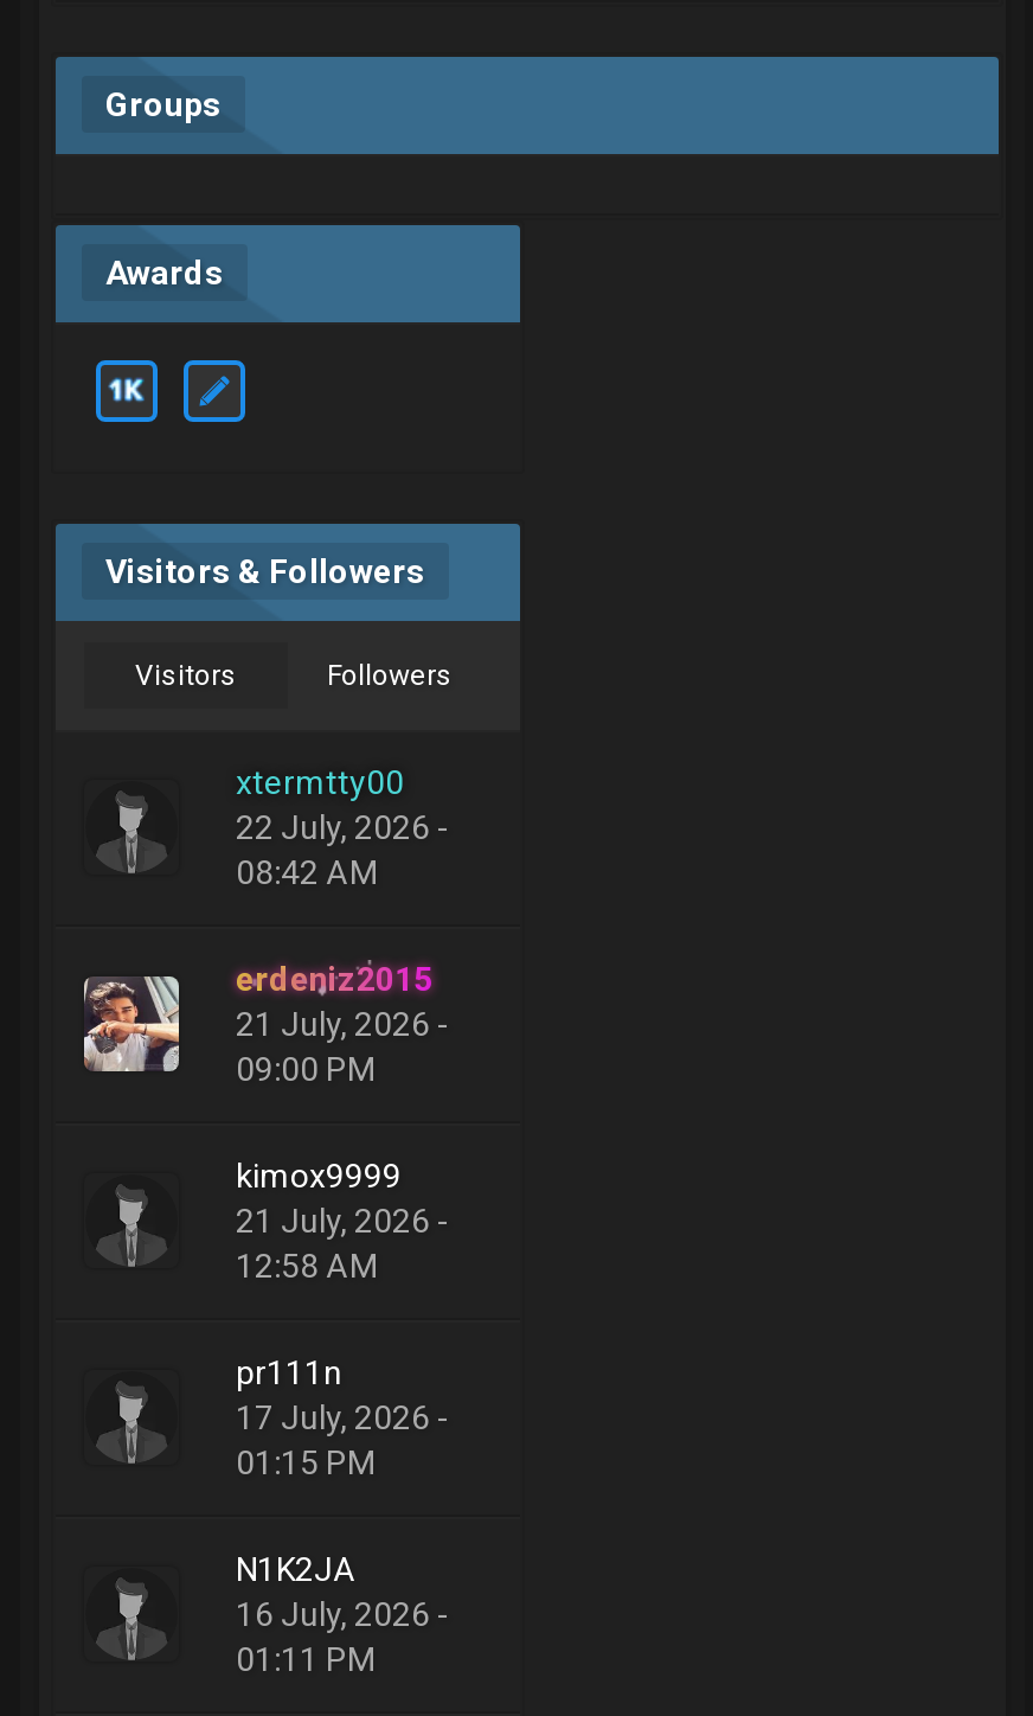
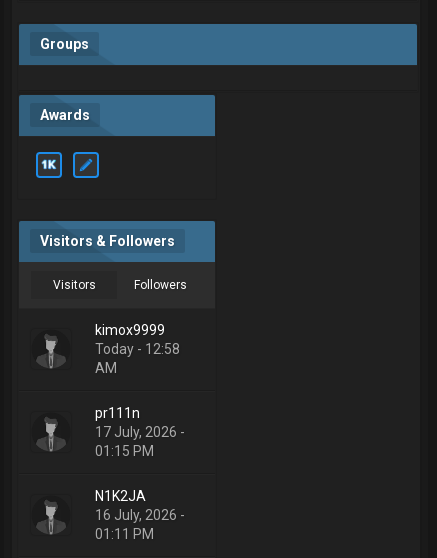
[82,763,449,1088] [image] | xtermtty00 | 22 July, 2026 - | 08:42 AM | erdeniz2015 | 21 July, 2026 - | 09:00 PM -> none
[236,1201,449,1284] 21 July, 2026 - | 12:58 AM -> [95,341,180,376] Today - 12:58 | AM

